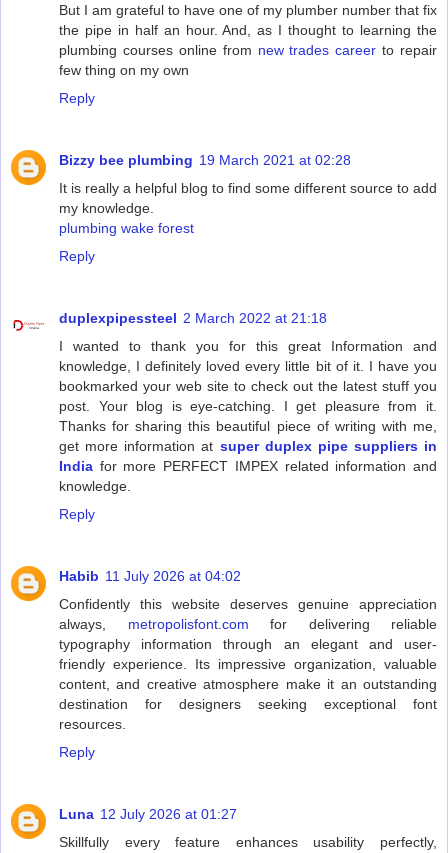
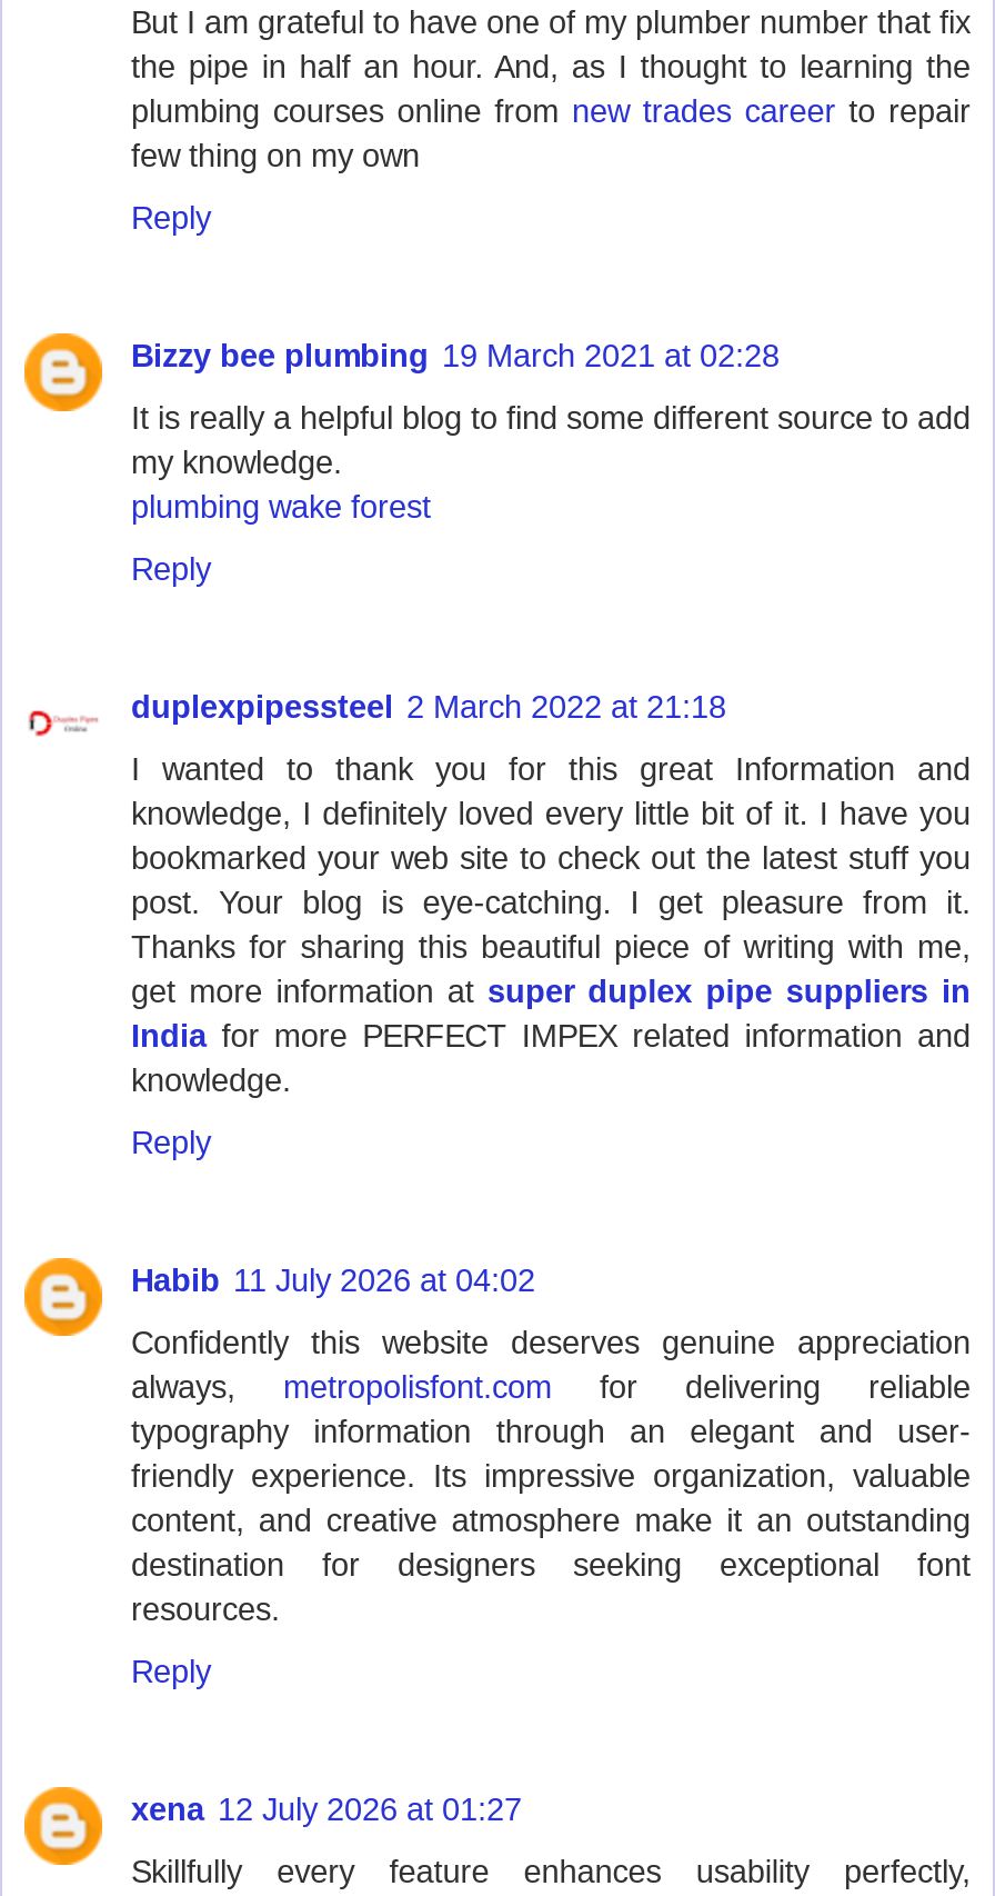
[59,806,237,822] Luna 12 July 2026 at 01:27 -> [131,1792,522,1828] xena 12 July 2026 at 01:27

